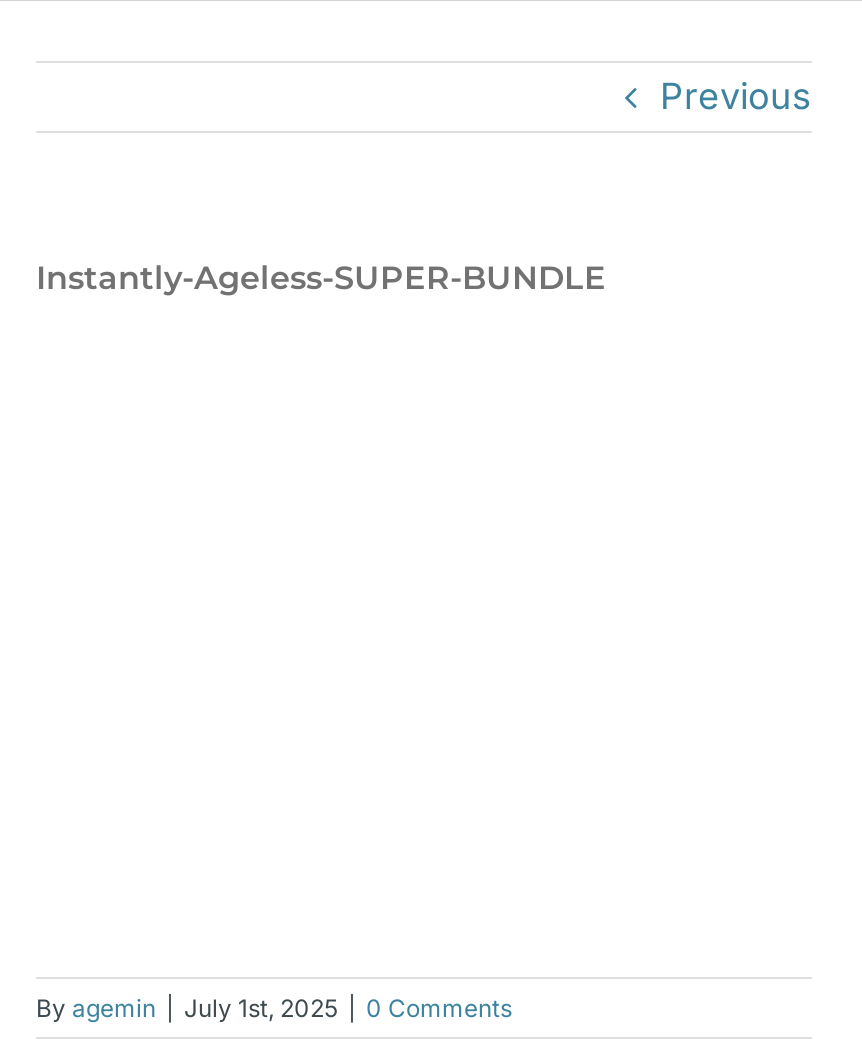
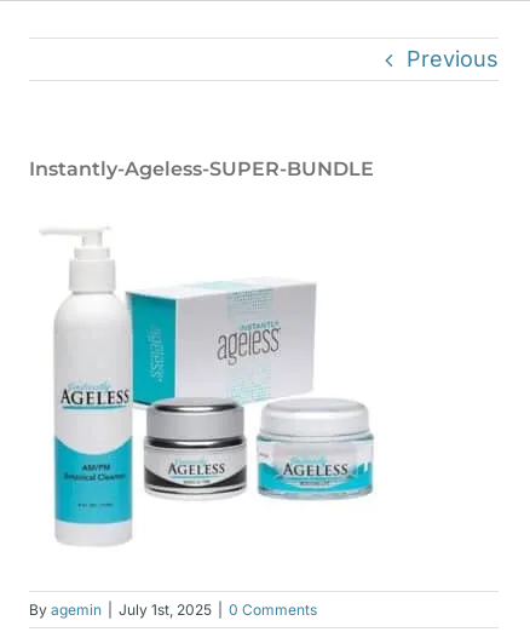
none -> [42,230,375,546] [image]

